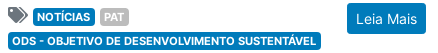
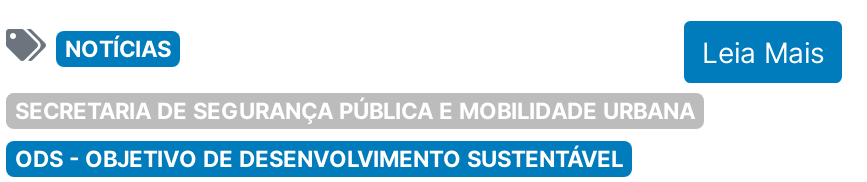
[104,9,124,23] PAT -> [15,96,695,124] SECRETARIA DE SEGURANÇA PÚBLICA E MOBILIDADE URBANA

